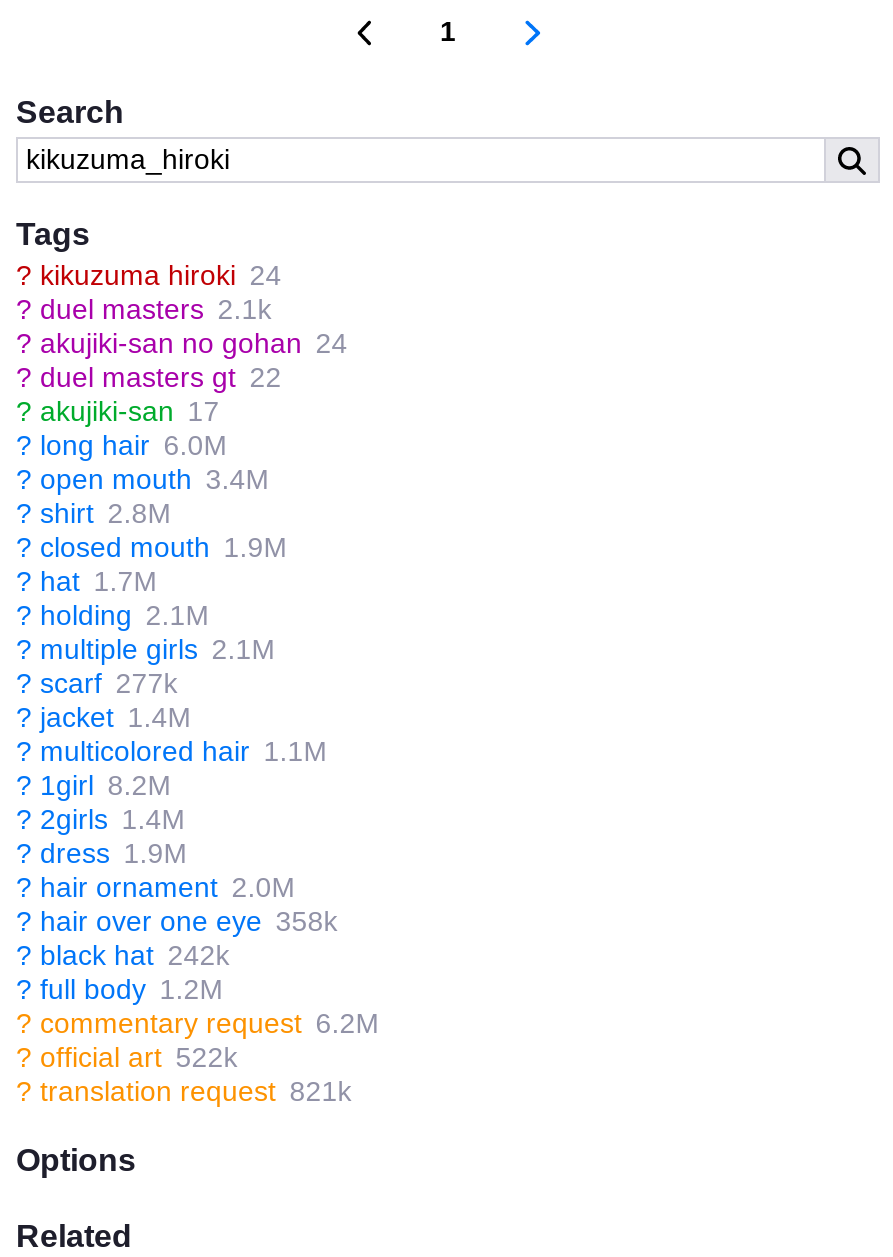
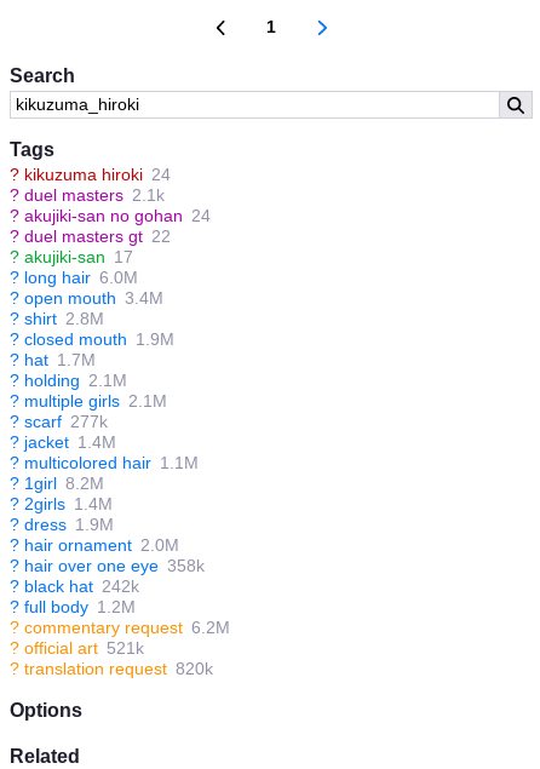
[16,1041,238,1073] ? official art 522k -> [10,638,144,657] ? official art 521k
[16,1075,352,1107] ? translation request 821k -> [10,659,213,678] ? translation request 820k

